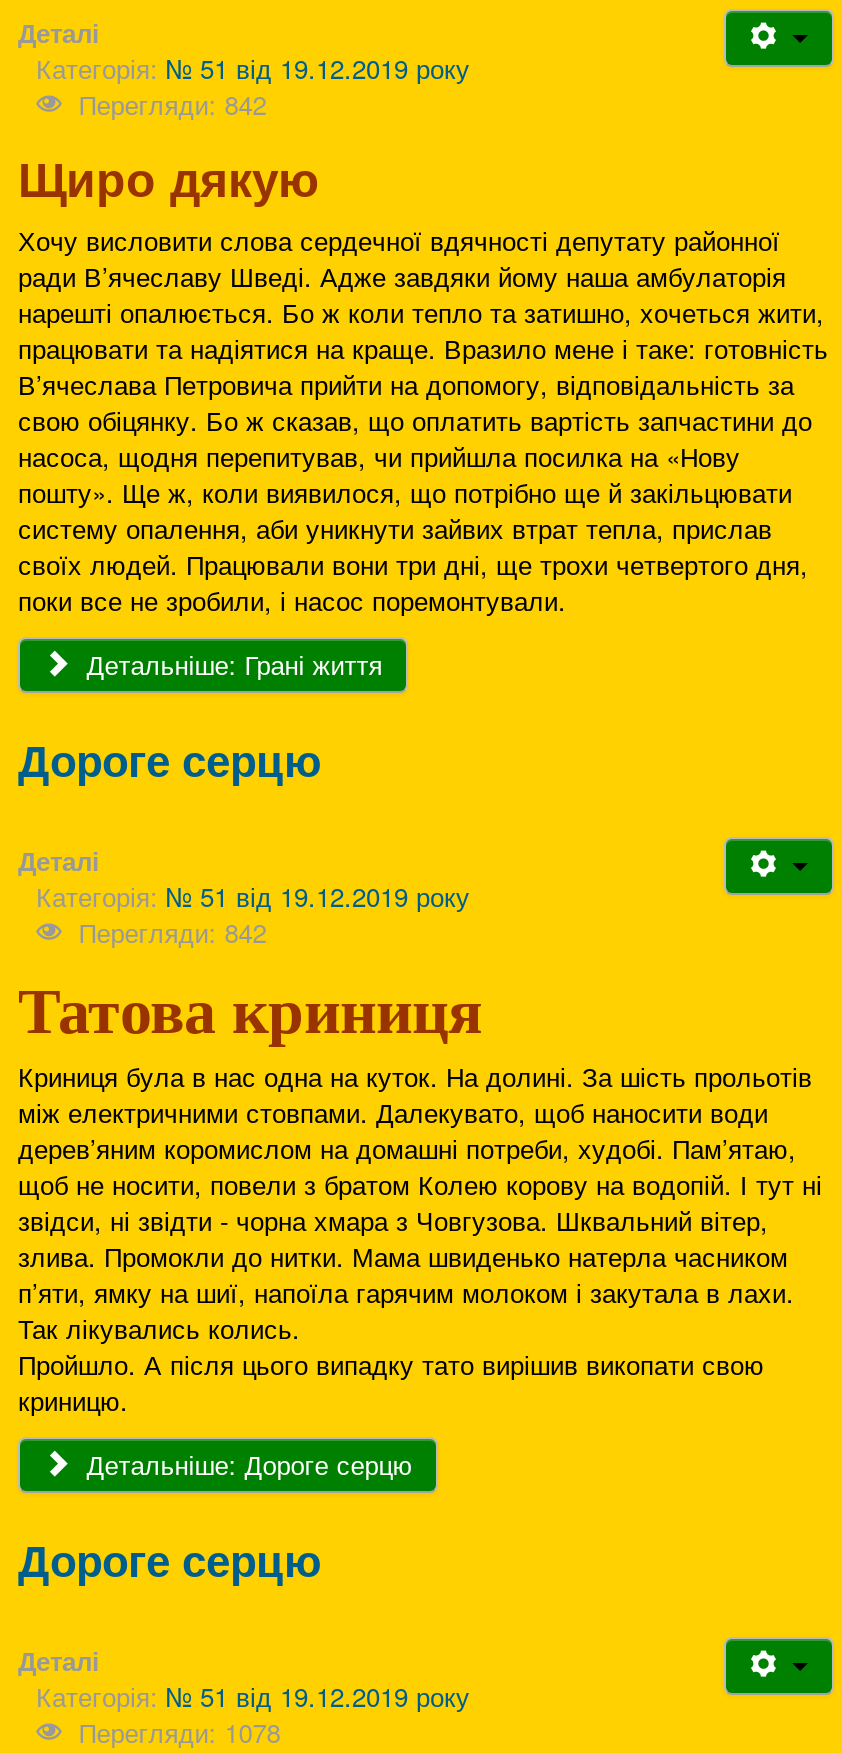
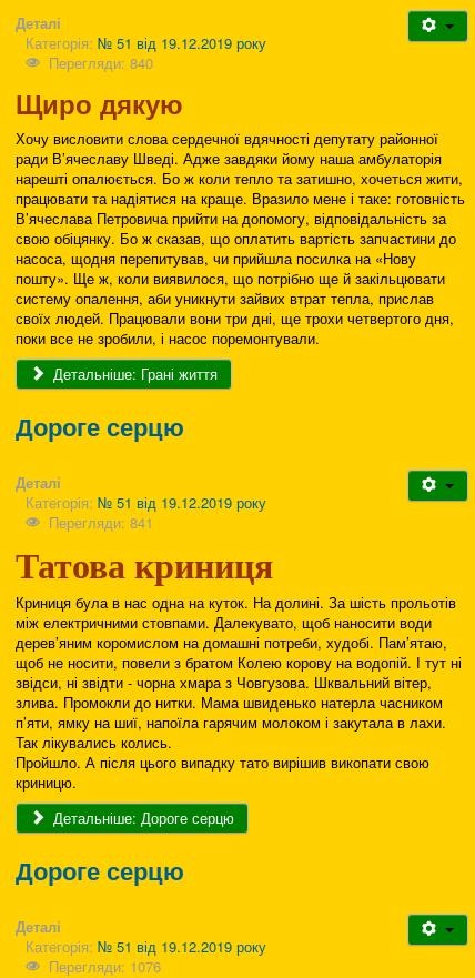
[78,86,266,124] Перегляди: 842 -> [49,53,153,74] Перегляди: 840
[78,914,266,952] Перегляди: 842 -> [49,512,153,533] Перегляди: 841
[78,1714,280,1752] Перегляди: 1078 -> [49,956,161,977] Перегляди: 1076

